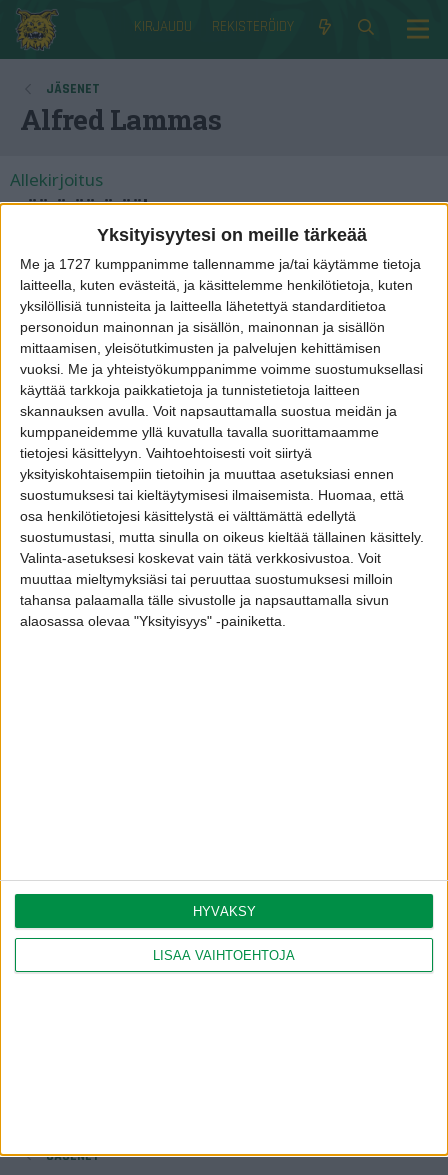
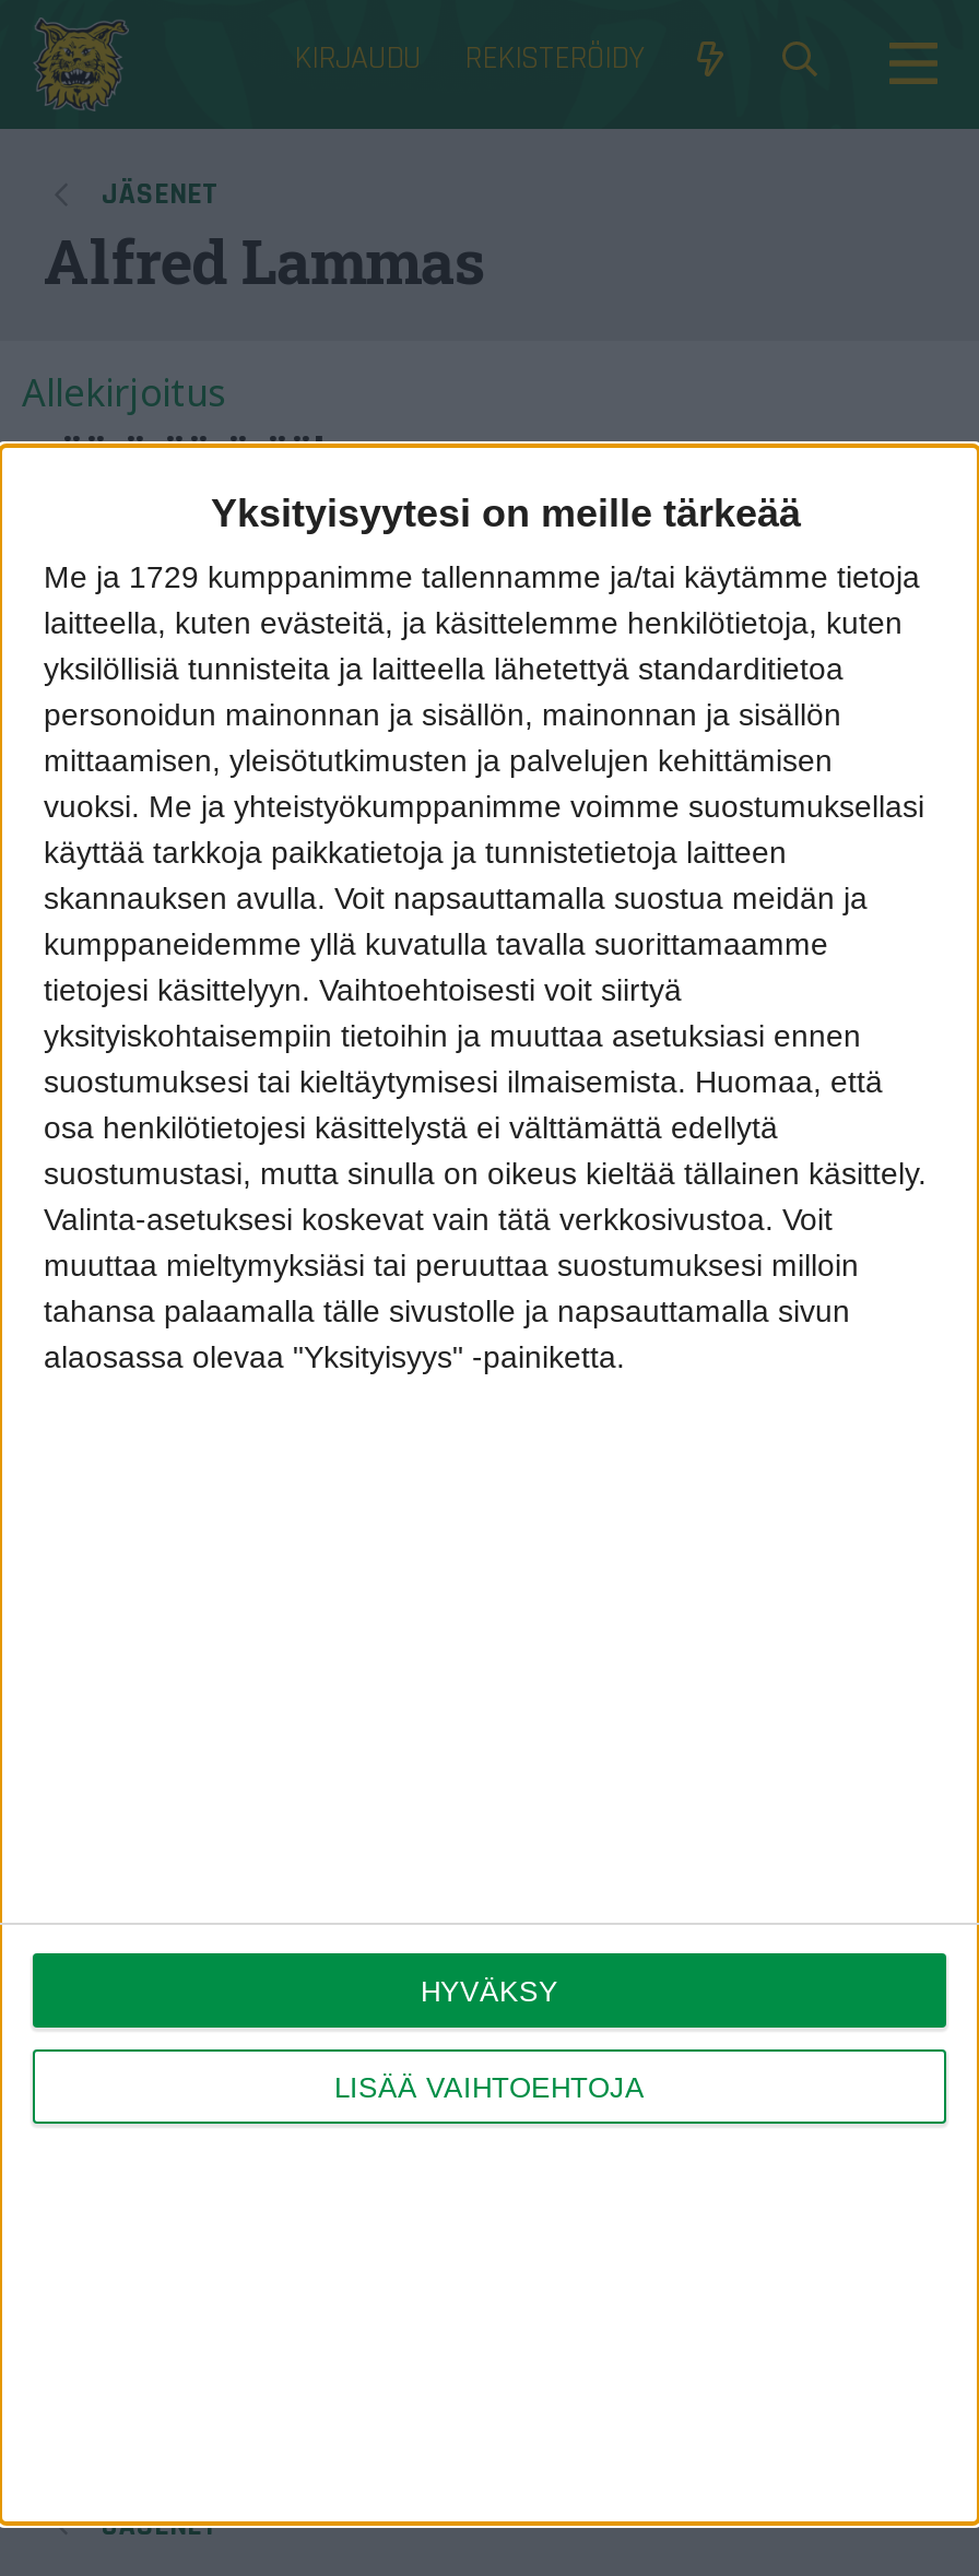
[20,256,421,272] Me ja 1727 kumppanimme tallennamme ja/tai käytämme tietoja -> [44,560,920,595] Me ja 1729 kumppanimme tallennamme ja/tai käytämme tietoja

